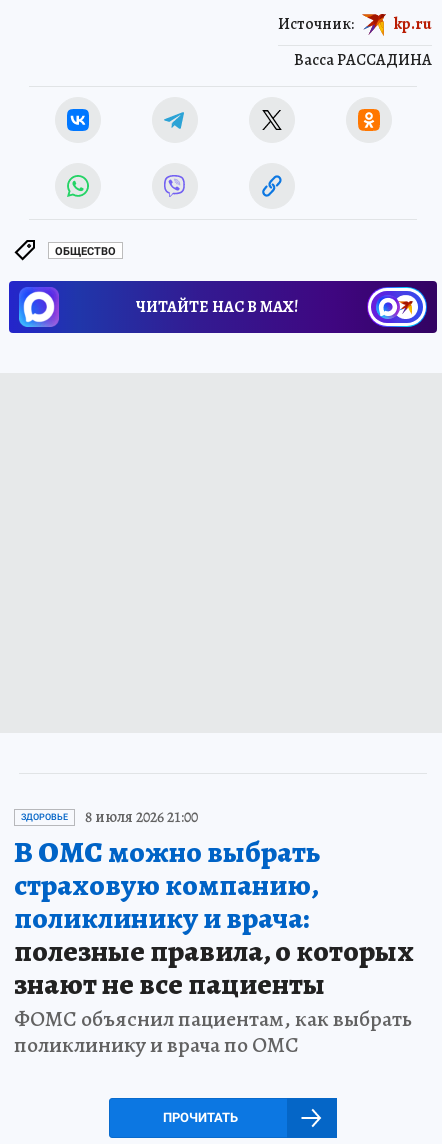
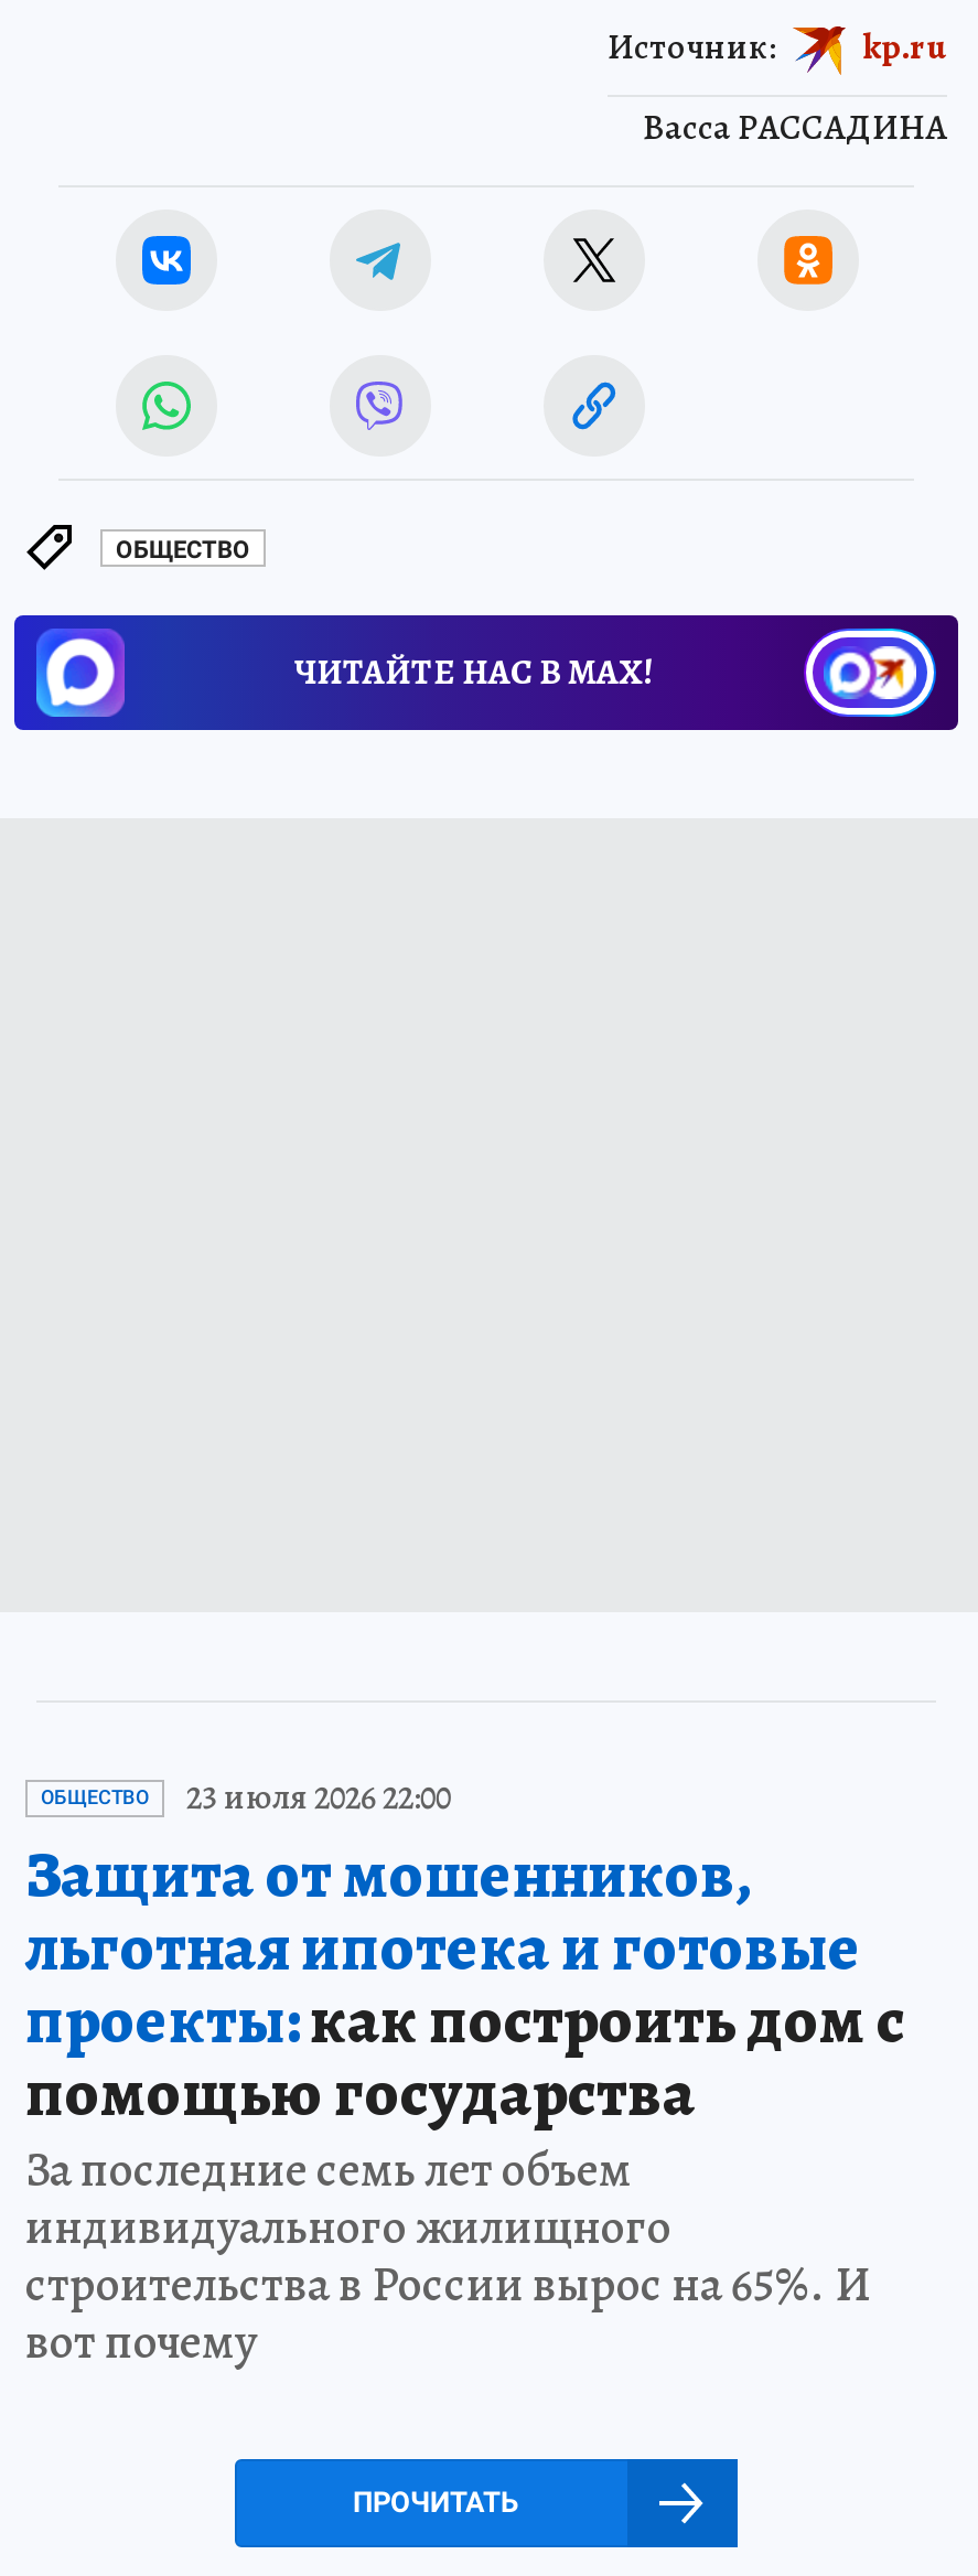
[14,806,414,1060] ЗДОРОВЬЕ | 8 июля 2026 21:00 | В ОМС можно выбрать | страховую компанию, | поликлинику и врача: | полезные правила, о которых | знают не все пациенты | ФОМС объяснил пациентам, как выбрать | поликлинику и врача по ОМС -> [25,1774,905,2376] ОБЩЕСТВО | 23 июля 2026 22:00 | Защита от мошенников, | льготная ипотека и готовые | проекты:как построить дом с | помощью государства | За последние семь лет объем | индивидуального жилищного | строительства в России вырос на 65%. И | вот почему

